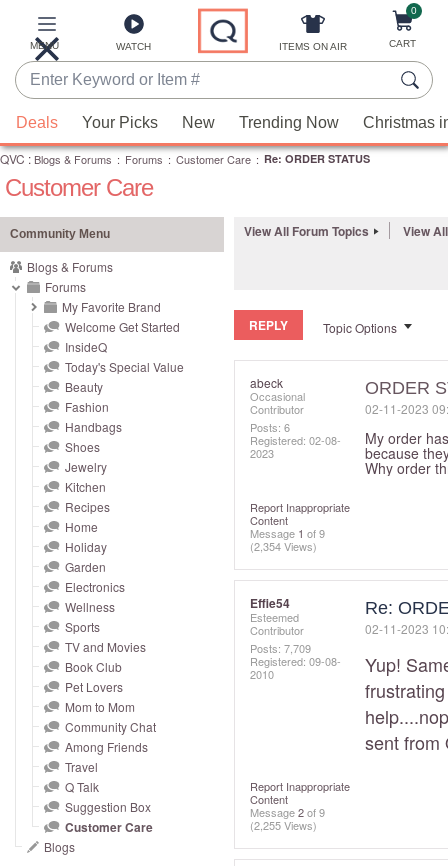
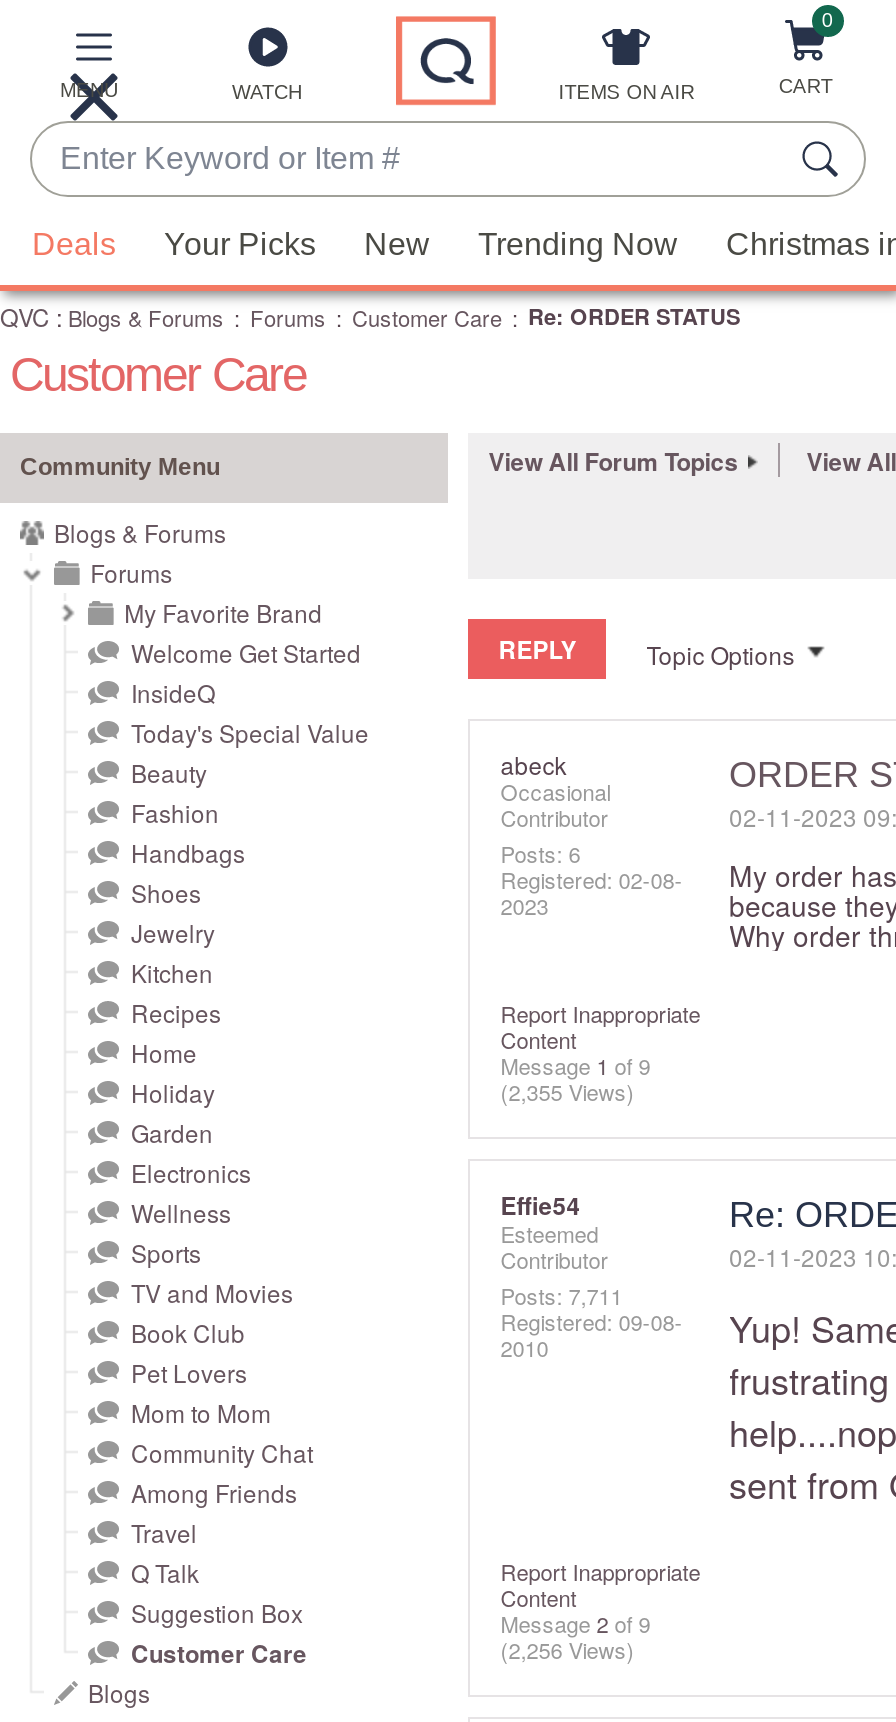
[250,538,317,554] (2,354 Views) -> [500,1075,634,1107] (2,355 Views)
[250,640,311,656] Posts: 7,709 -> [500,1279,622,1311] Posts: 7,711
[250,817,317,833] (2,255 Views) -> [500,1633,634,1665] (2,256 Views)

